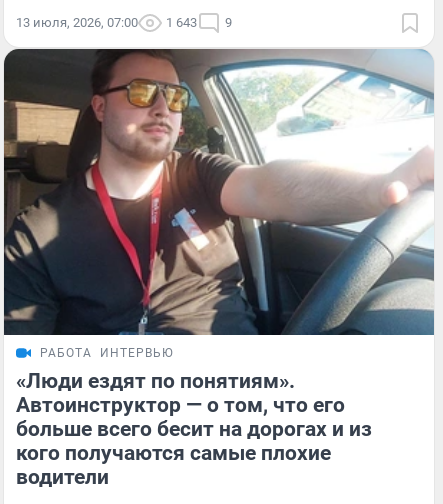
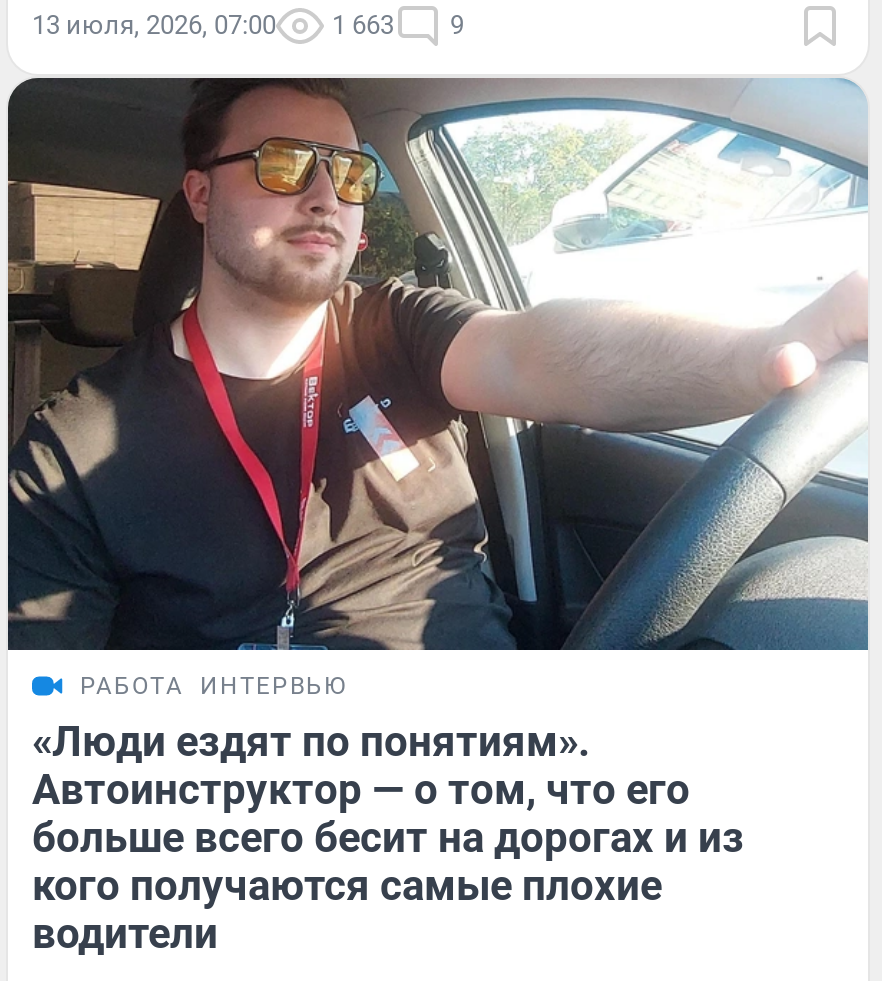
[16,15,232,30] 13 июля, 2026, 07:00 1 643 9 -> [32,9,464,39] 13 июля, 2026, 07:00 1 663 9

